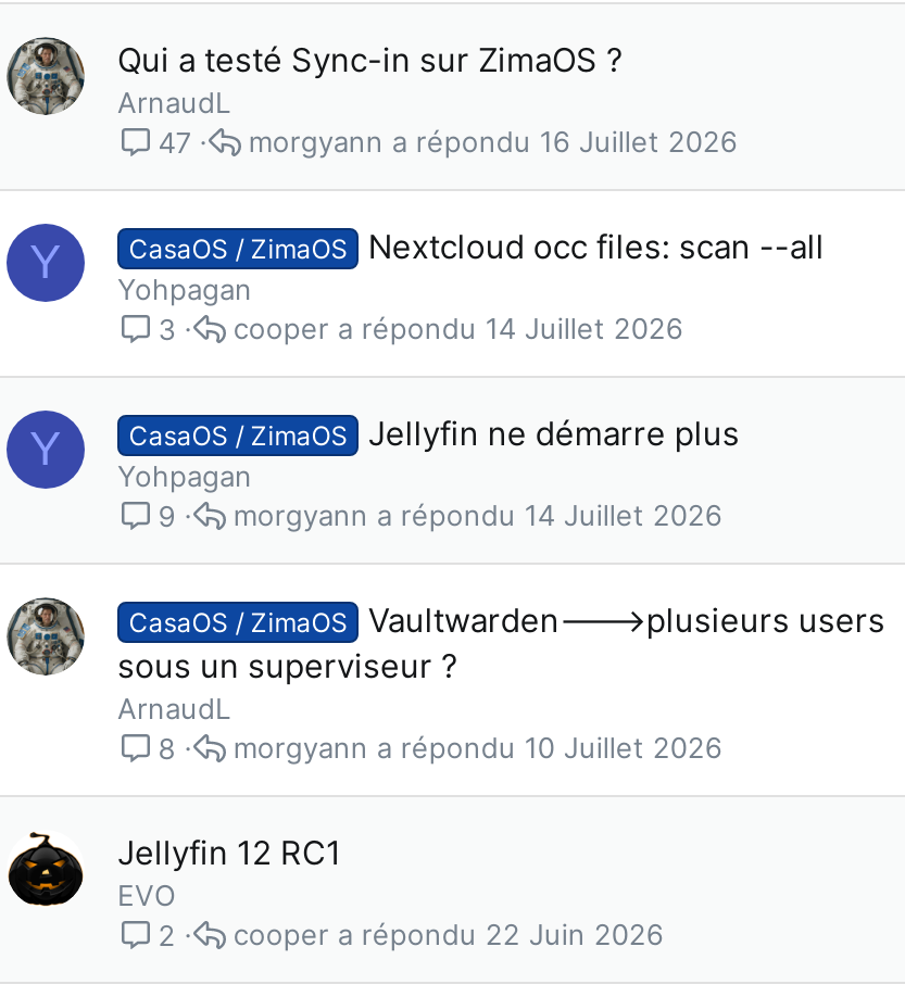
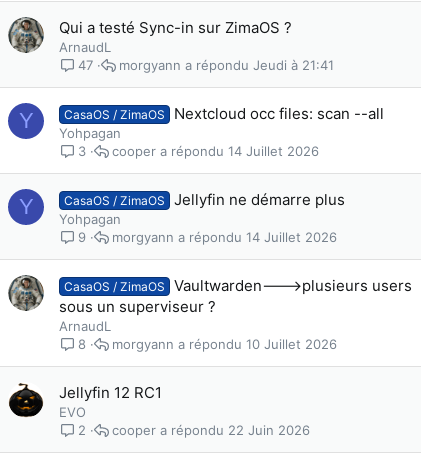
[540,123,737,158] 16 Juillet 2026 -> [253,57,334,73] Jeudi à 21:41

